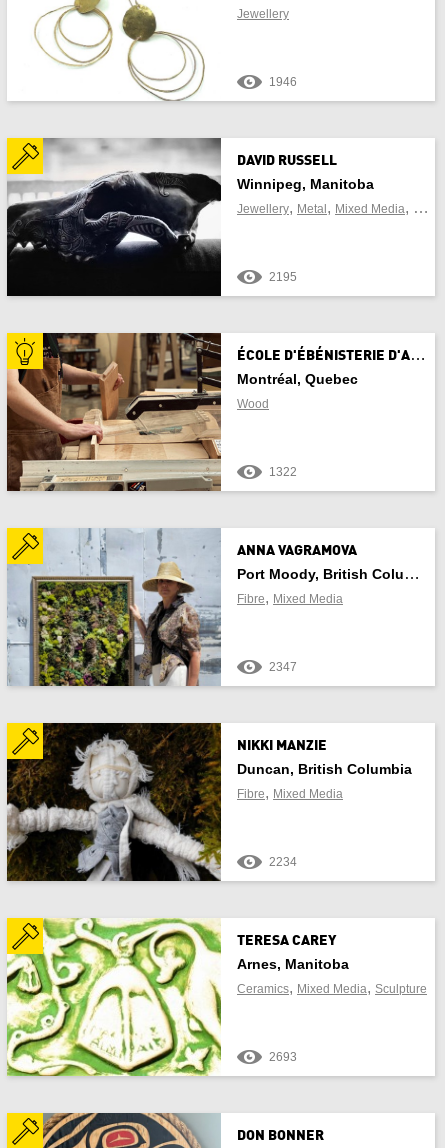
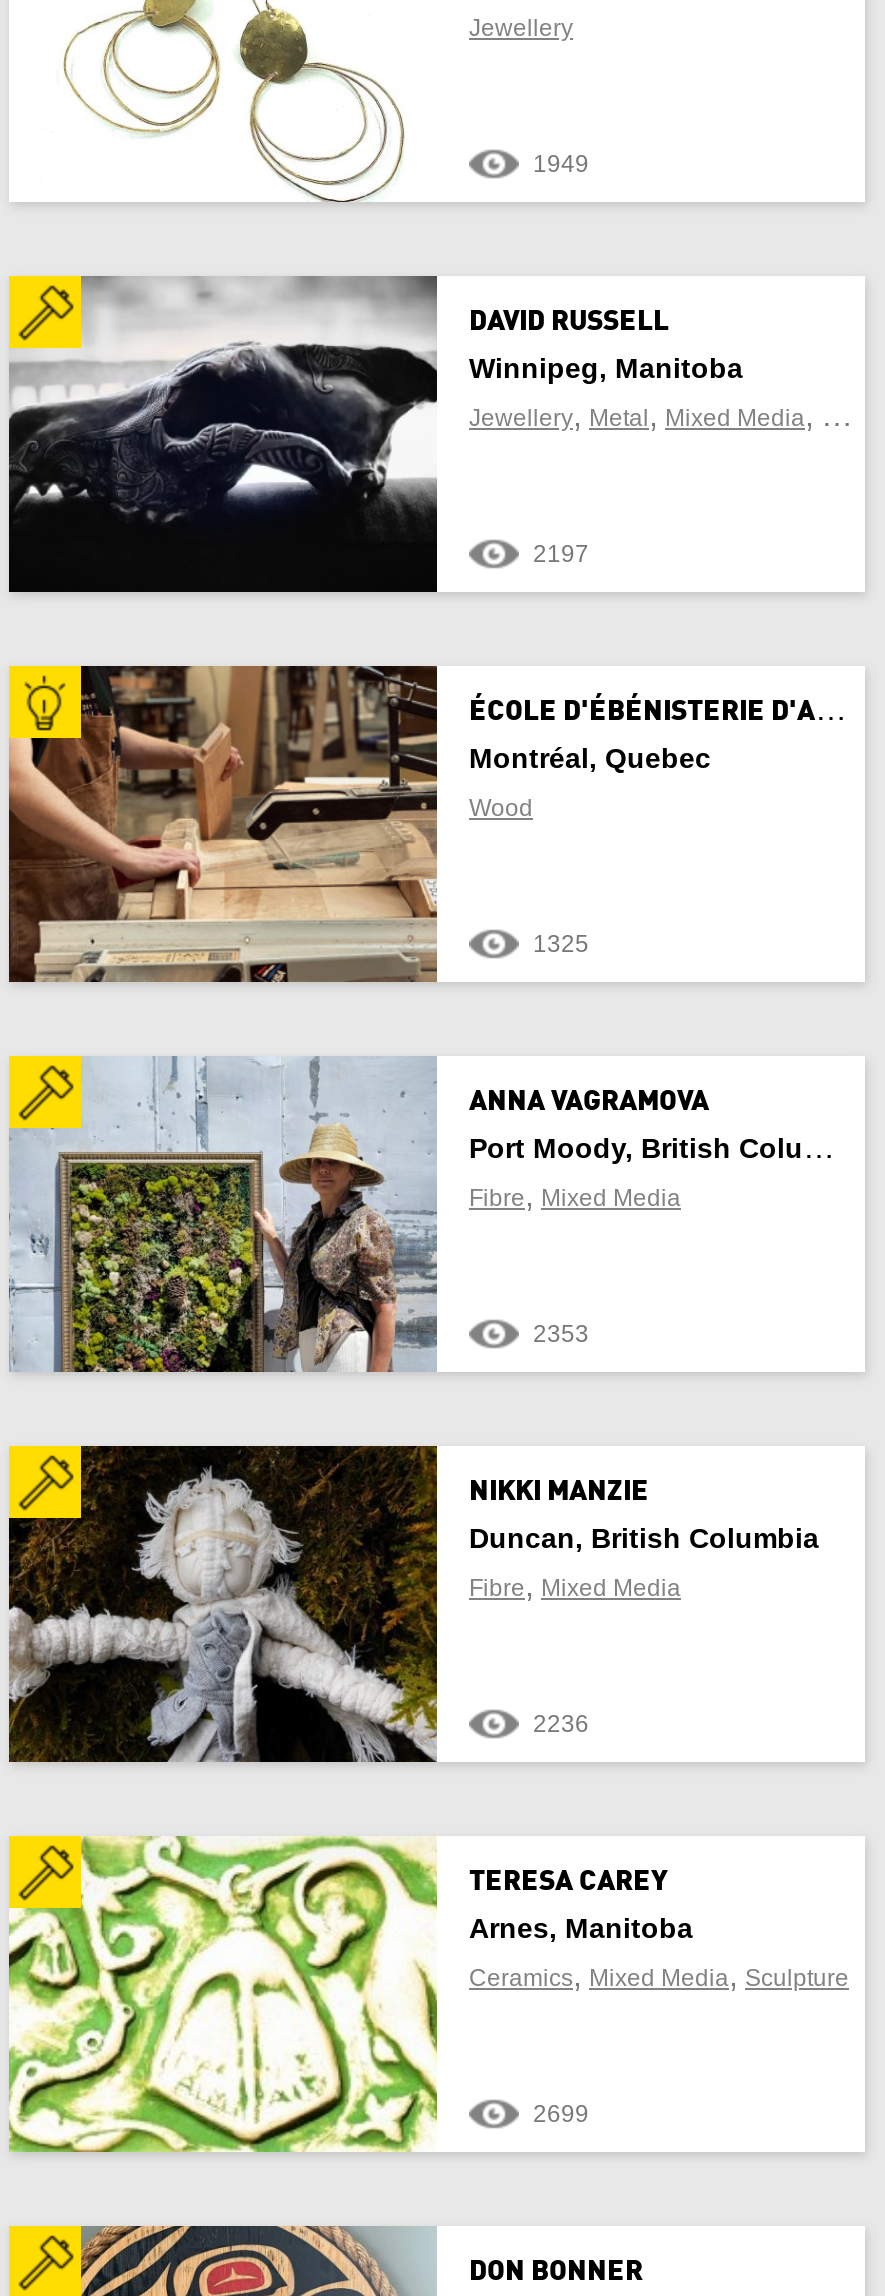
[269,75,297,89] 1946 -> [533,150,589,178] 1949
[269,270,297,284] 2195 -> [533,540,589,568] 2197
[269,465,297,479] 1322 -> [533,930,589,958] 1325
[269,660,297,674] 2347 -> [533,1320,589,1348] 2353
[269,855,297,869] 2234 -> [533,1710,589,1738] 2236
[269,1050,297,1064] 2693 -> [533,2100,589,2128] 2699

